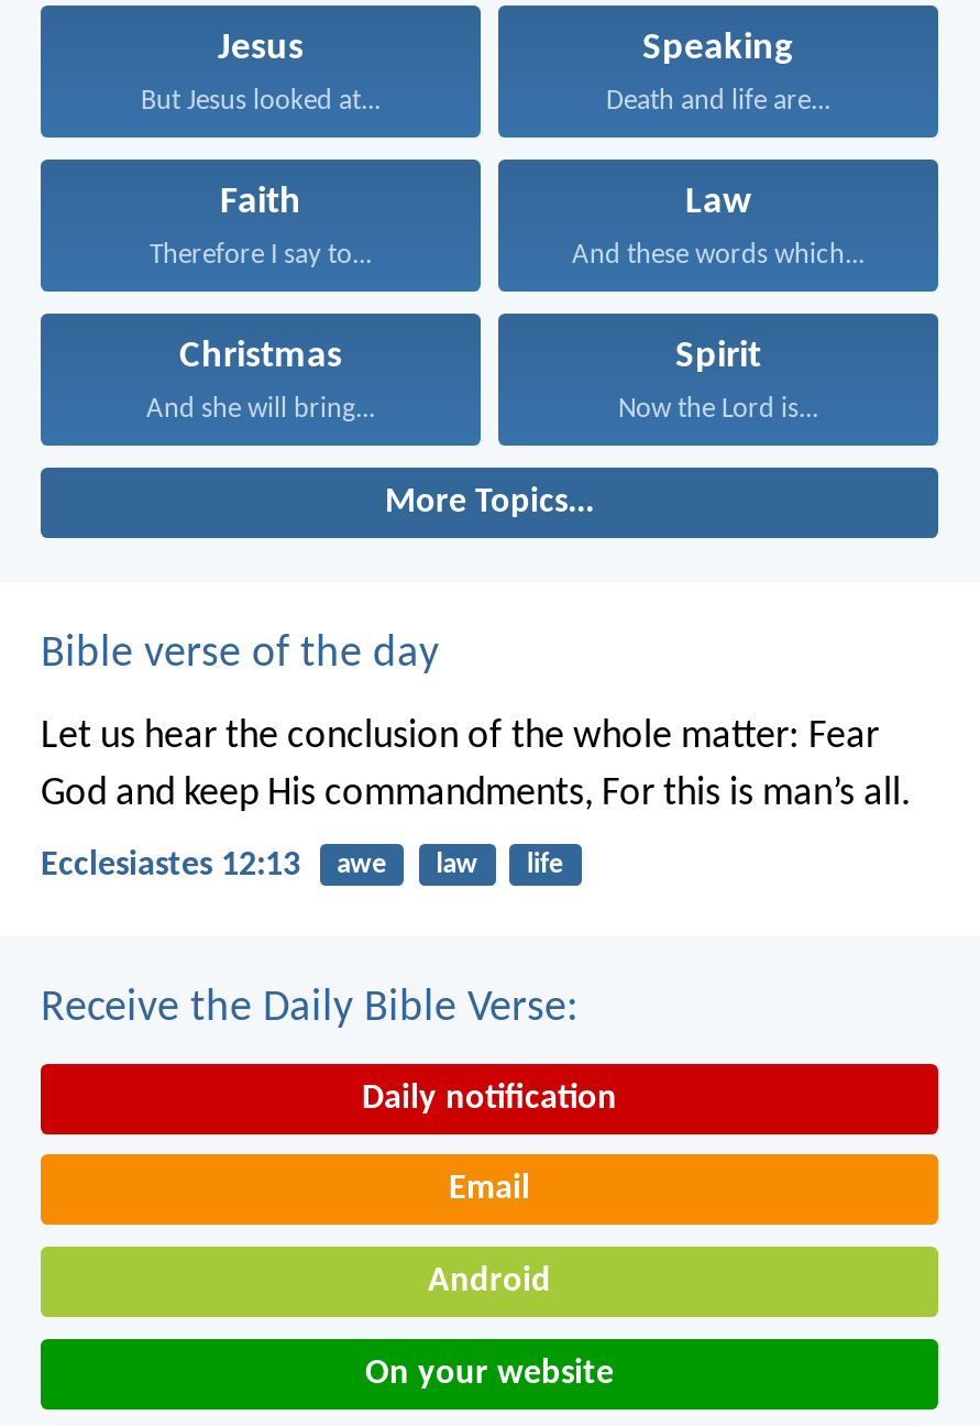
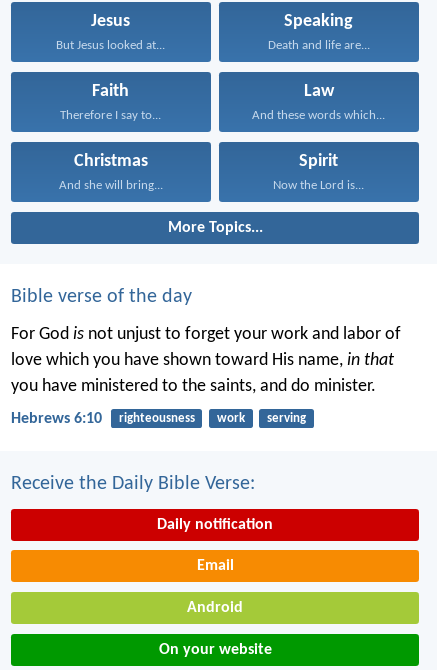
[41,717,912,816] Let us hear the conclusion of the whole matter: Fear | God and keep His commandments, For this is man’s all. -> [11,325,401,396] For God is not unjust to forget your work and labor of | love which you have shown toward His name, in that | you have ministered to the saints, and do minister.
[41,847,564,883] Ecclesiastes 12:13 | awe | law | life -> [11,411,306,427] Hebrews 6:10 | righteousness | work | serving

